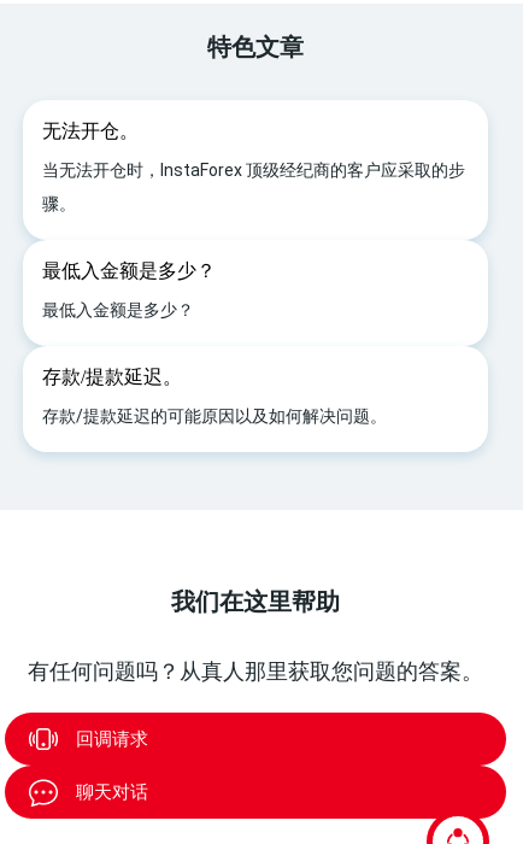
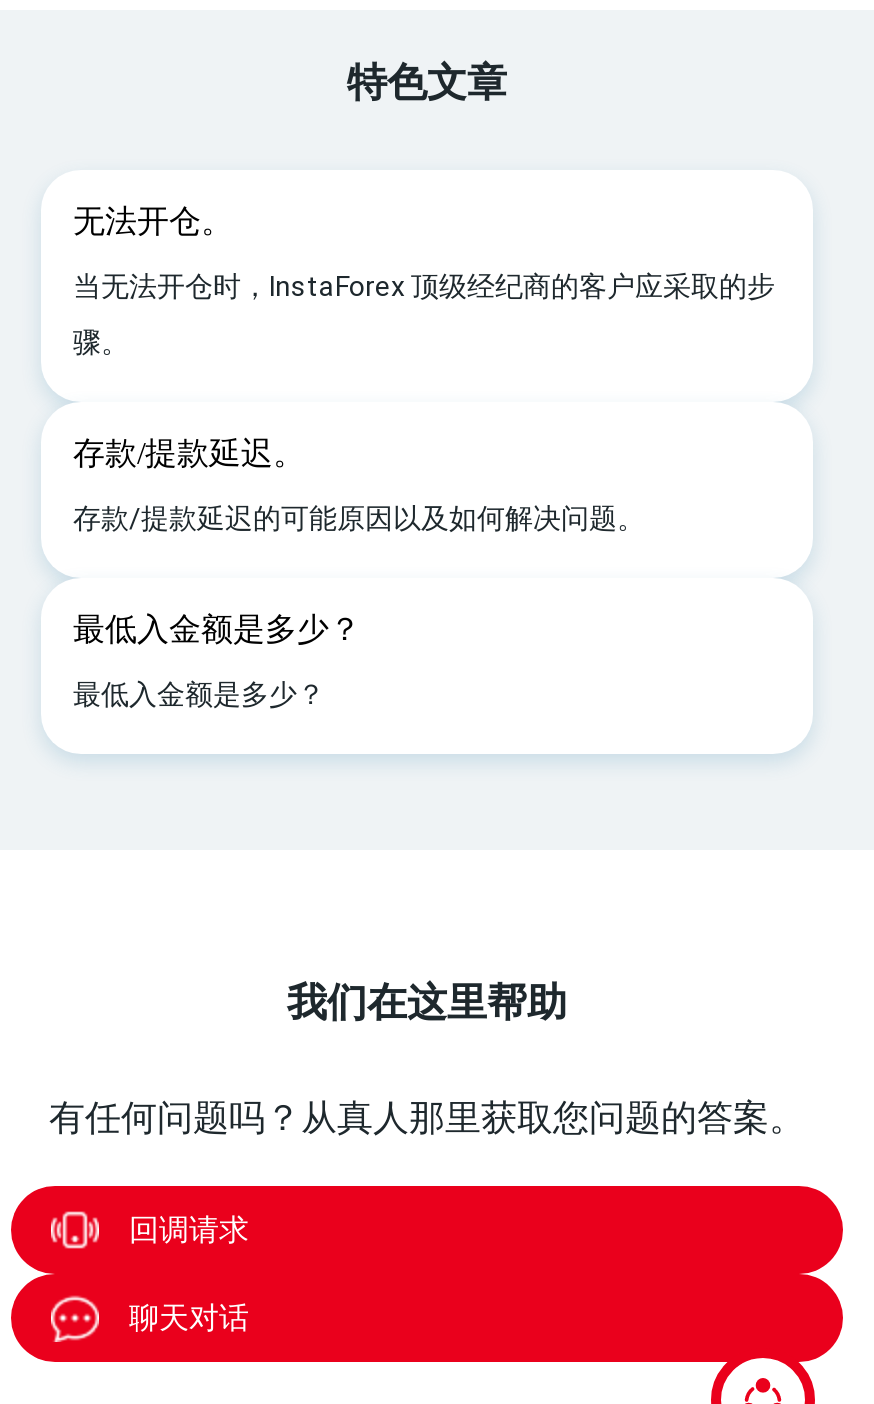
moved [42,260,216,319] -> [73,611,361,709]: 最低入金额是多少？ | 最低入金额是多少？
moved [42,366,387,425] -> [73,435,645,533]: 存款/提款延迟。 | 存款/提款延迟的可能原因以及如何解决问题。

